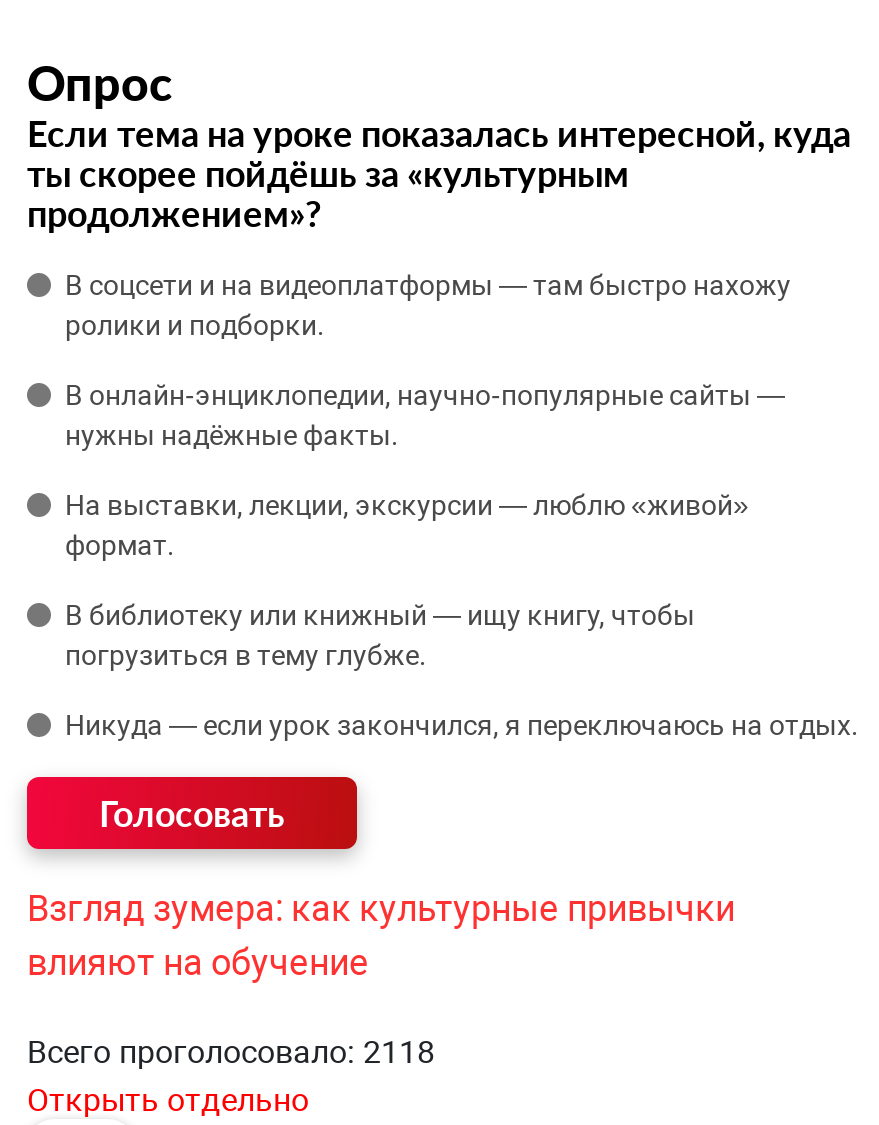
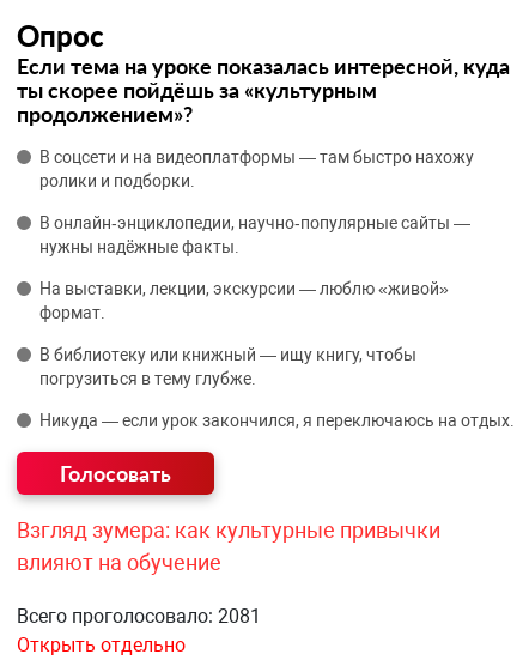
[27,1033,435,1071] Всего проголосовало: 2118 -> [17,605,261,628] Всего проголосовало: 2081

